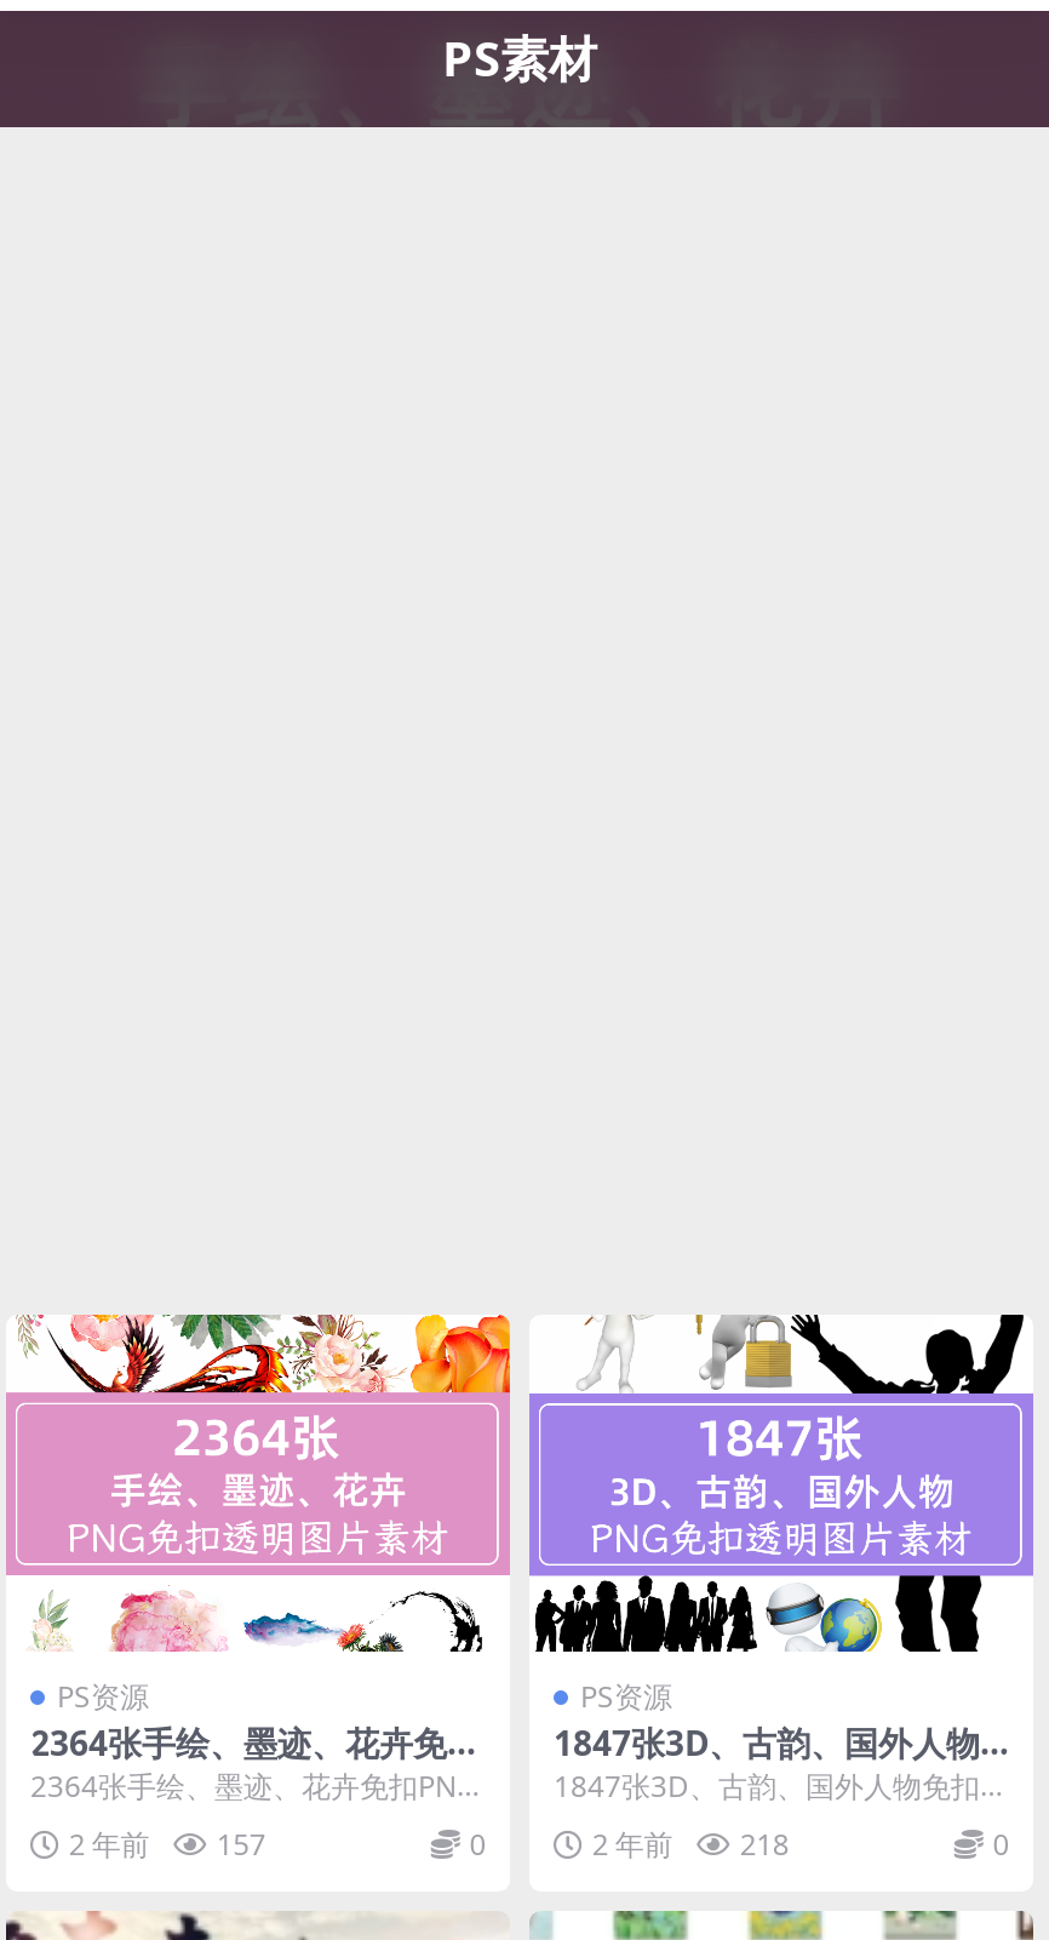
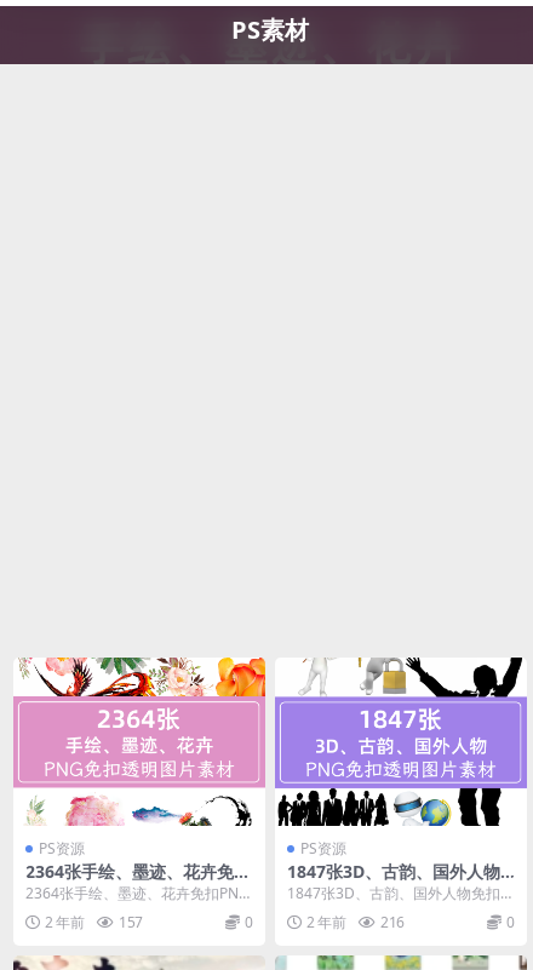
[592,1823,789,1864] 2 年前 218 -> [306,912,405,932] 2 年前 216

